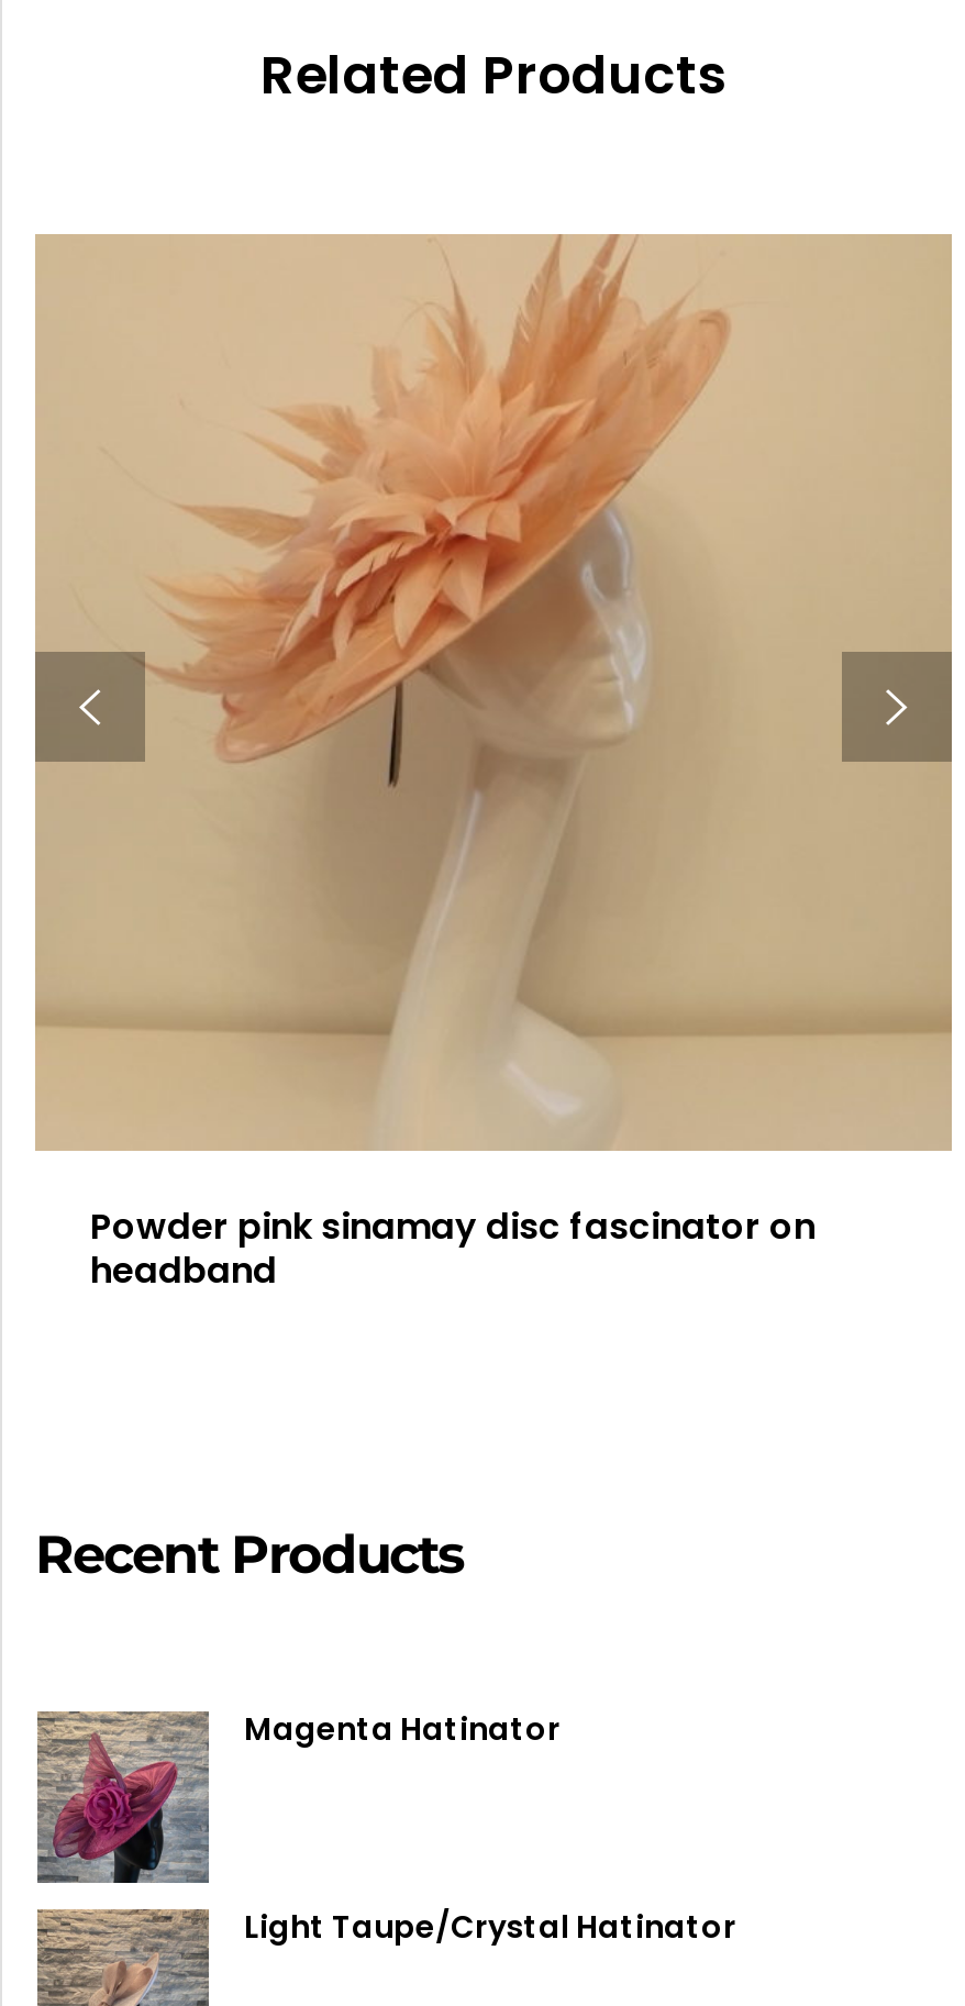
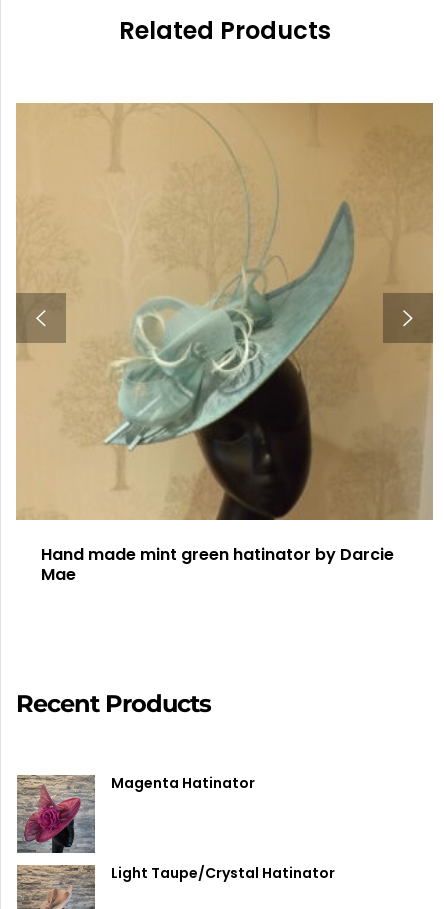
[40,234,952,1295] [image] | Powder pink sinamay disc fascinator on | headband -> [41,104,432,586] [image] | Hand made mint green hatinator by Darcie | Mae

